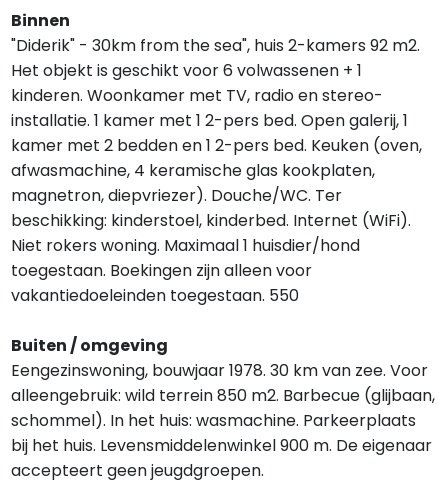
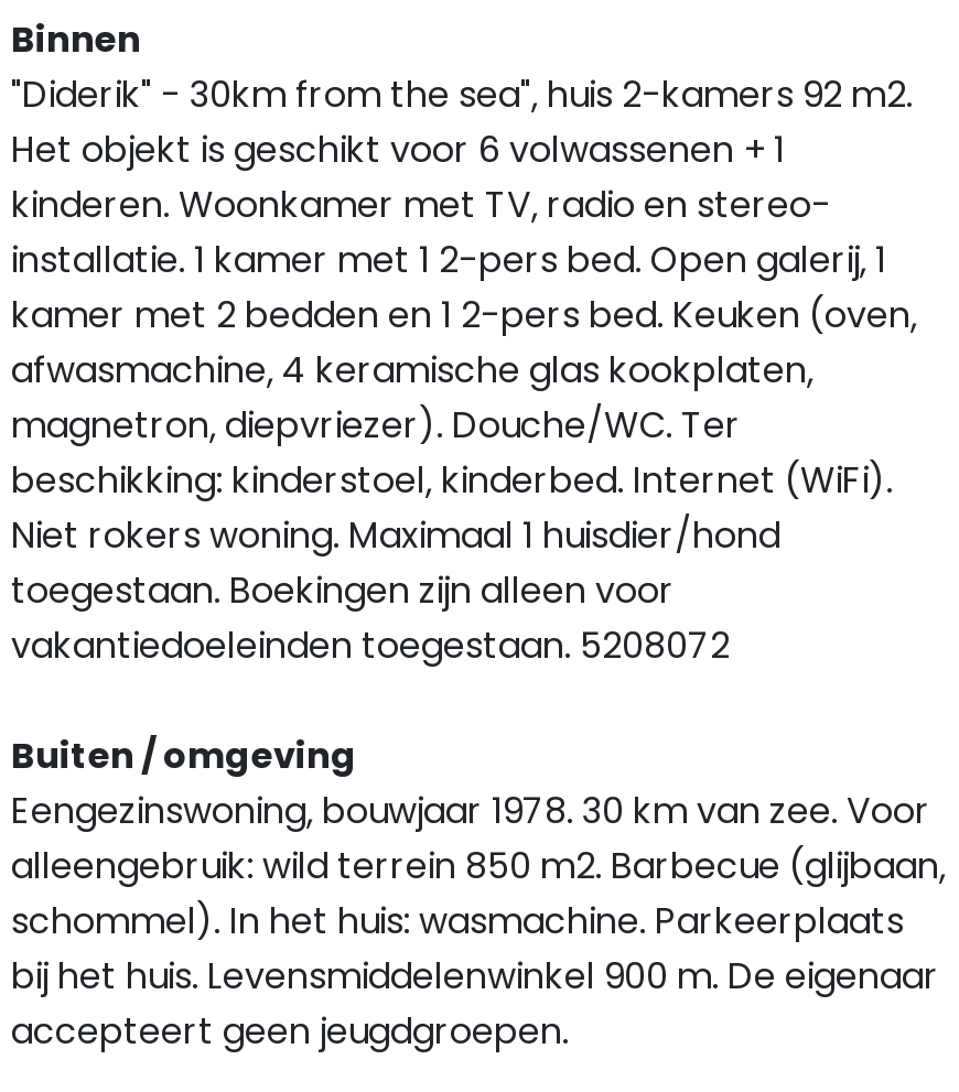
[11,284,299,307] vakantiedoeleinden toegestaan. 550 -> [11,620,730,671] vakantiedoeleinden toegestaan. 5208072

